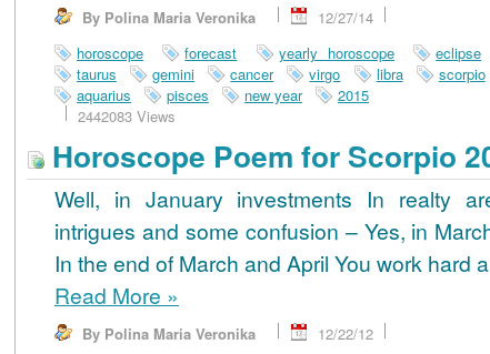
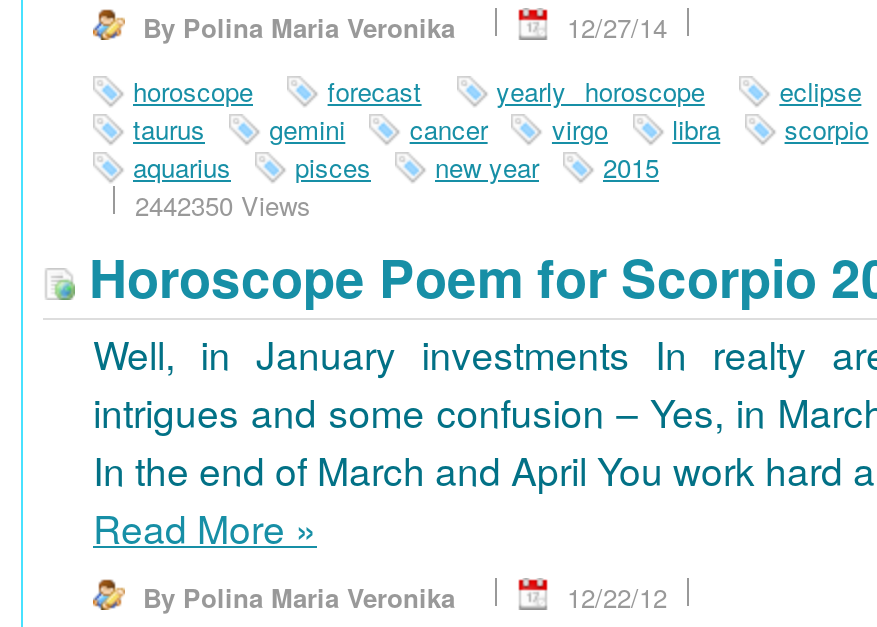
[78,106,176,127] 2442083 Views -> [135,187,311,225] 2442350 Views

